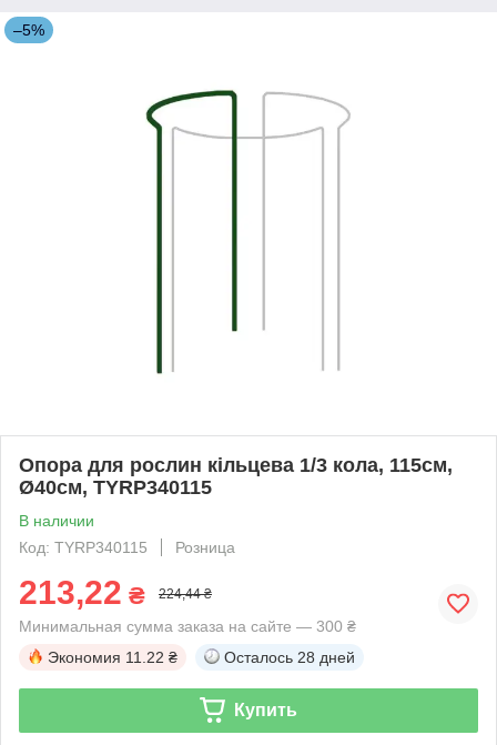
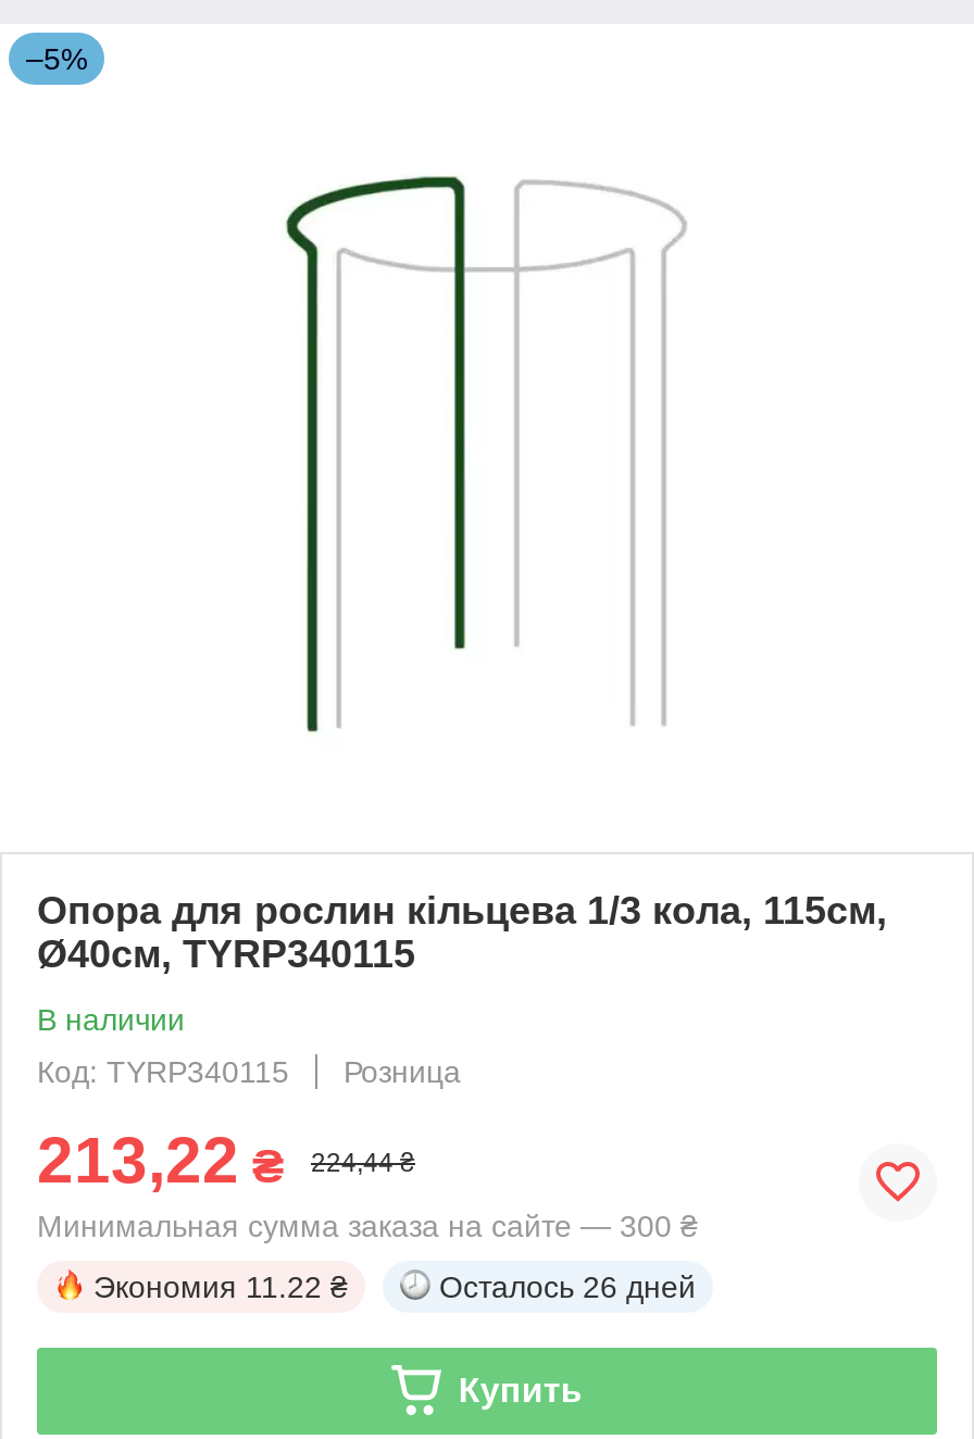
[224,648,355,666] Осталось 28 дней -> [439,1269,696,1304] Осталось 26 дней

